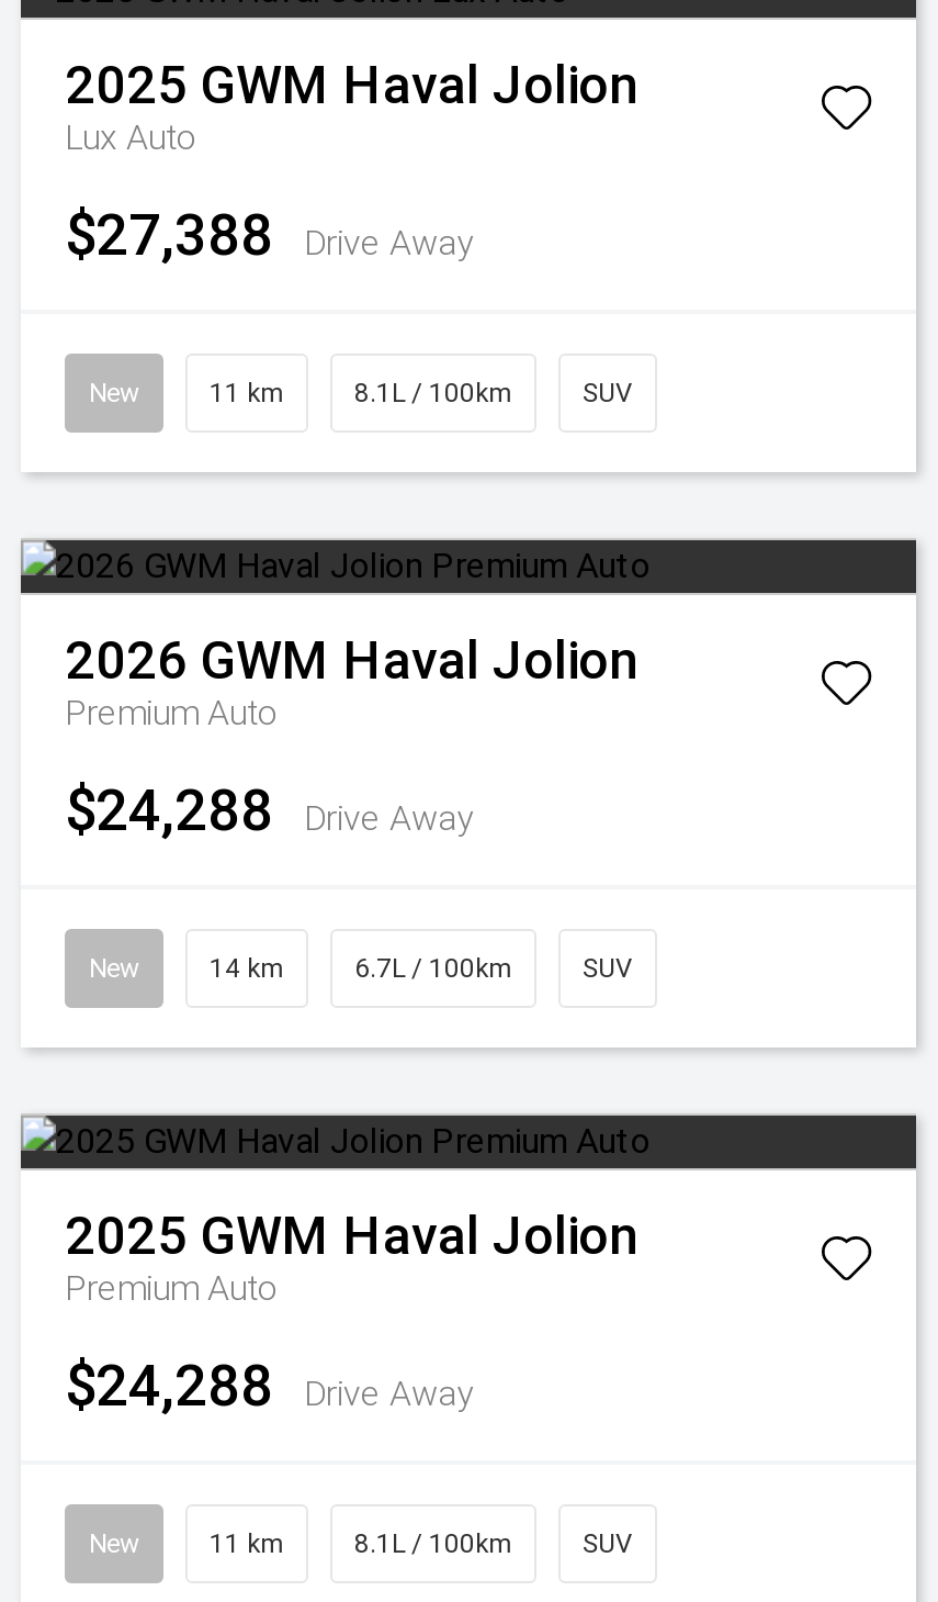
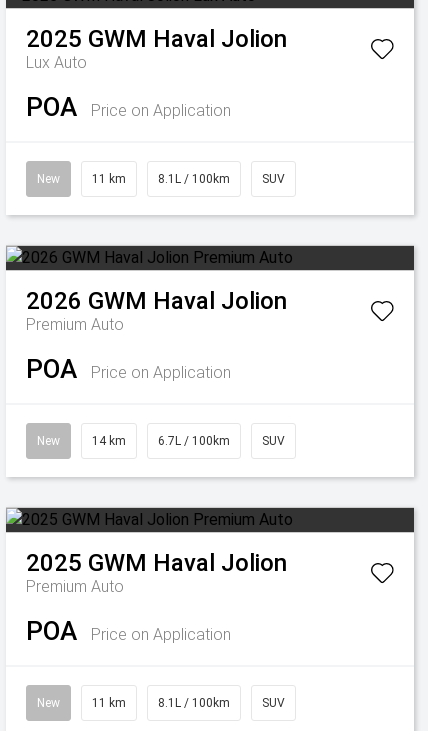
[65,202,475,268] $27,388 | Drive Away -> [26,92,231,122] POA | Price on Application
[65,777,475,843] $24,288 | Drive Away -> [26,354,231,384] POA | Price on Application
[65,1353,475,1419] $24,288 | Drive Away -> [26,616,231,646] POA | Price on Application

